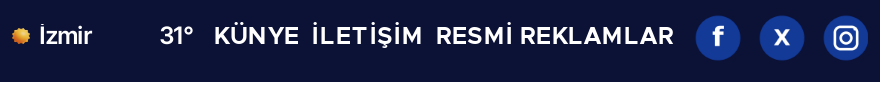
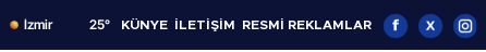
[159,20,673,50] 31° KÜNYE İLETİŞİM RESMİ REKLAMLAR -> [89,16,372,32] 25° KÜNYE İLETİŞİM RESMİ REKLAMLAR

